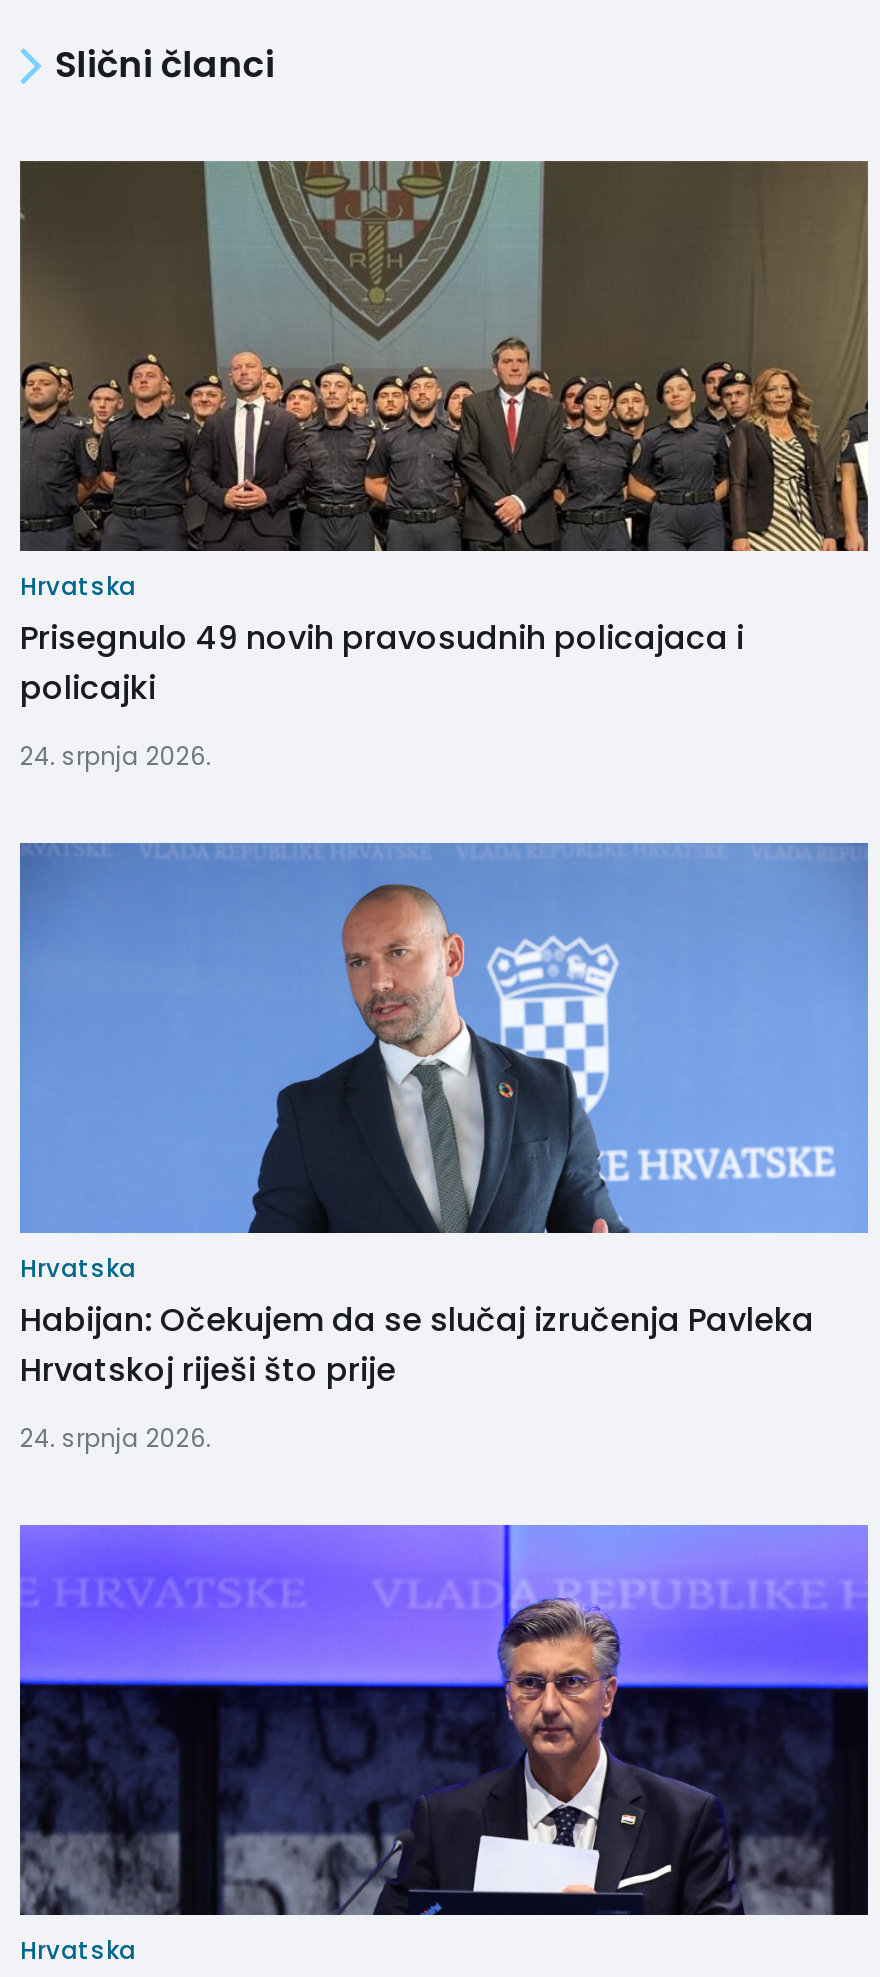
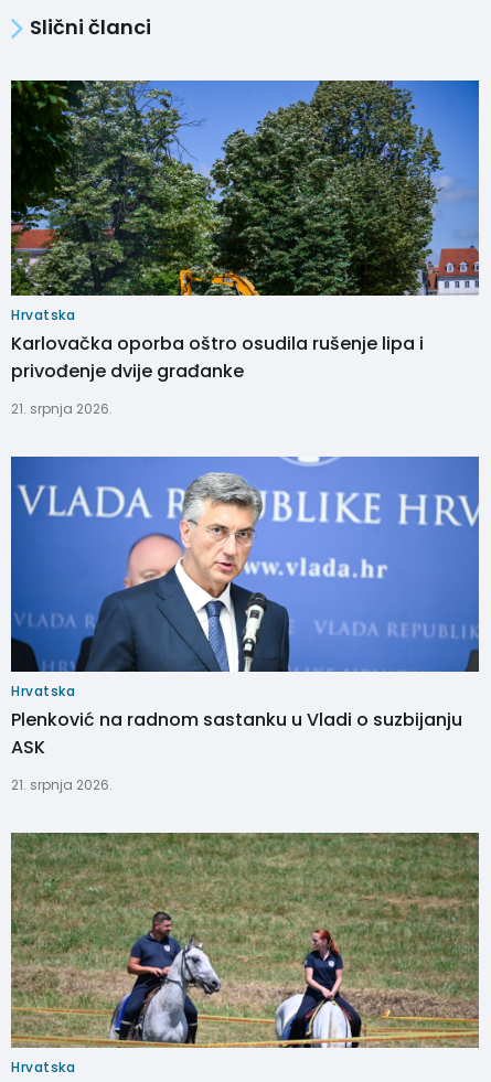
[18,159,870,711] [image] | Prisegnulo 49 novih pravosudnih policajaca i | policajki -> [10,79,480,384] [image] | Karlovačka oporba oštro osudila rušenje lipa i | privođenje dvije građanke
[20,739,212,773] 24. srpnja 2026. -> [11,399,113,418] 21. srpnja 2026.
[20,841,868,1393] [image] | Habijan: Očekujem da se slučaj izručenja Pavleka | Hrvatskoj riješi što prije -> [10,457,480,760] [image] | Plenković na radnom sastanku u Vladi o suzbijanju | ASK
[20,1421,212,1455] 24. srpnja 2026. -> [11,776,113,794] 21. srpnja 2026.
[18,1523,870,1917] [image] -> [10,832,480,1049] [image]

